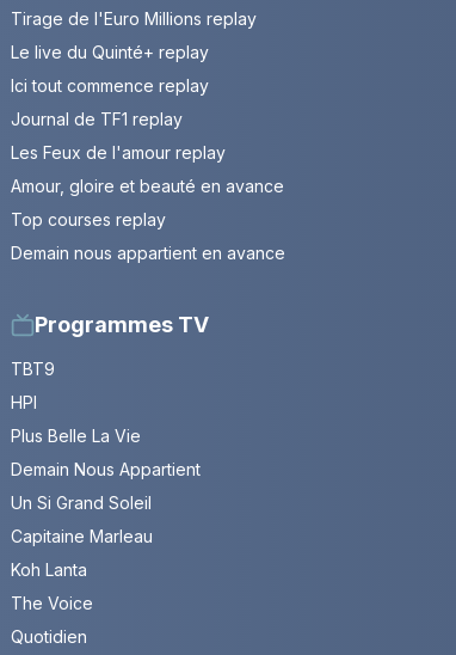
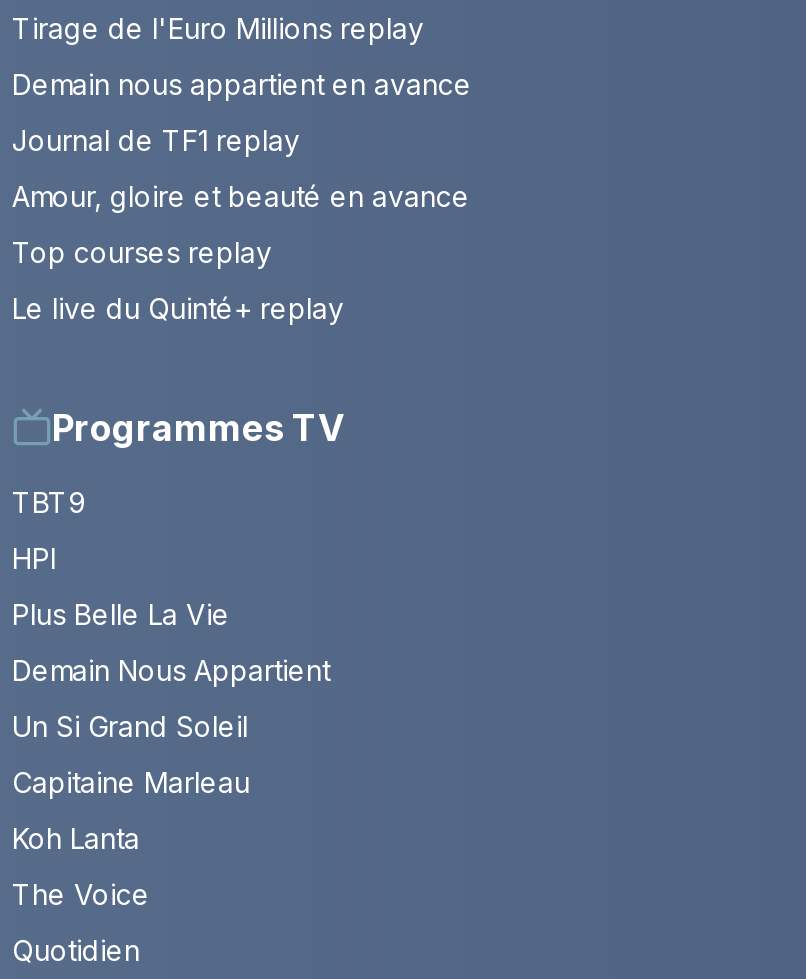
moved [11,42,209,63] -> [12,291,344,325]: Le live du Quinté+ replay
[11,76,209,96] Ici tout commence replay -> none
[11,143,226,163] Les Feux de l'amour replay -> none
moved [11,243,285,263] -> [12,67,472,101]: Demain nous appartient en avance

